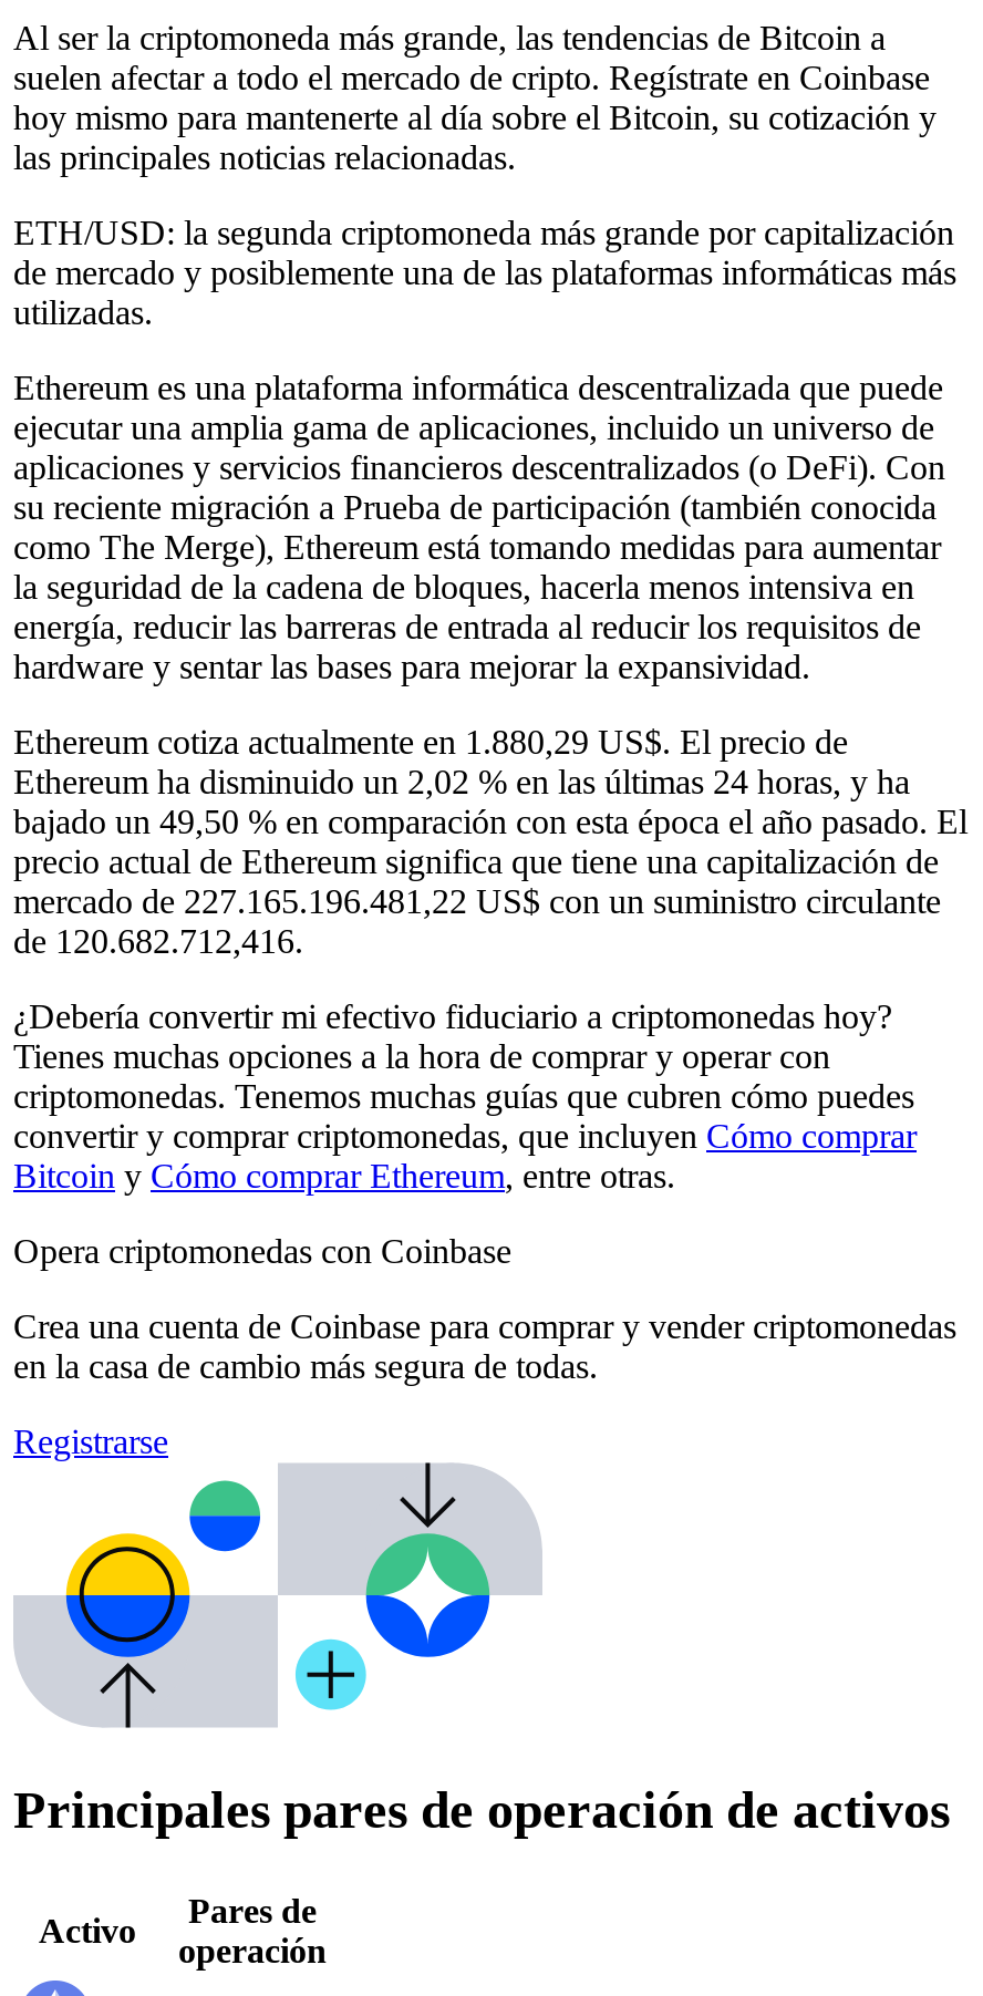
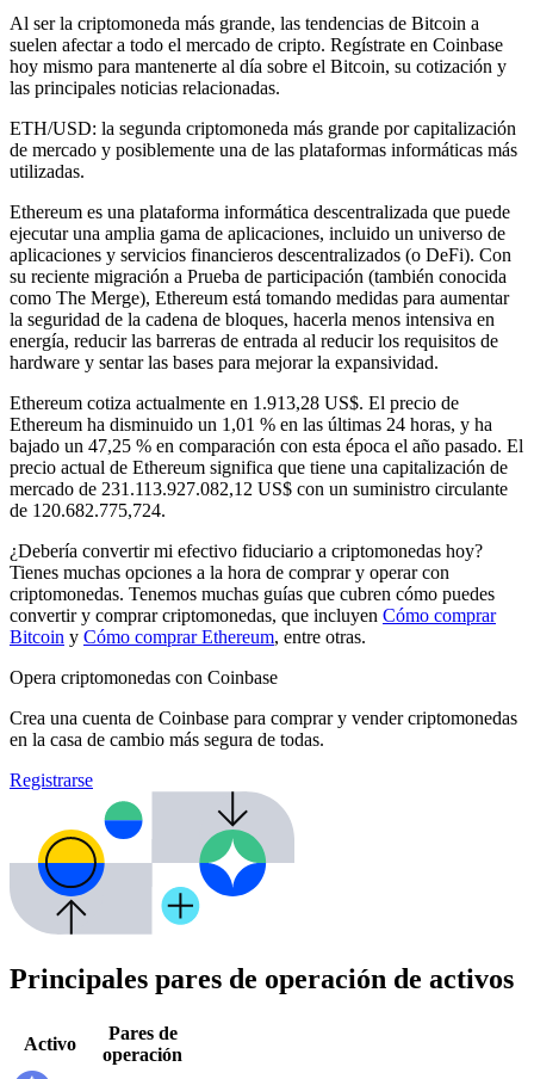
[13,723,848,760] Ethereum cotiza actualmente en 1.880,29 US$. El precio de -> [10,393,459,413] Ethereum cotiza actualmente en 1.913,28 US$. El precio de
[13,763,910,800] Ethereum ha disminuido un 2,02 % en las últimas 24 horas, y ha -> [10,414,492,434] Ethereum ha disminuido un 1,01 % en las últimas 24 horas, y ha
[13,802,968,840] bajado un 49,50 % en comparación con esta época el año pasado. El -> [10,436,523,456] bajado un 47,25 % en comparación con esta época el año pasado. El
[13,882,941,920] mercado de 227.165.196.481,22 US$ con un suministro circulante -> [10,479,508,499] mercado de 231.113.927.082,12 US$ con un suministro circulante
[13,922,303,960] de 120.682.712,416. -> [10,500,166,520] de 120.682.775,724.

